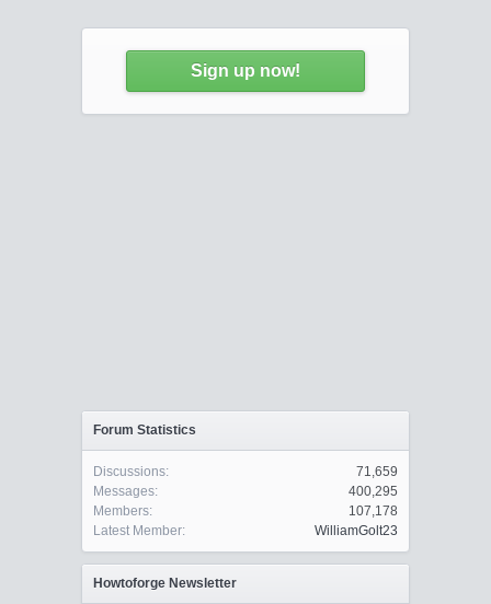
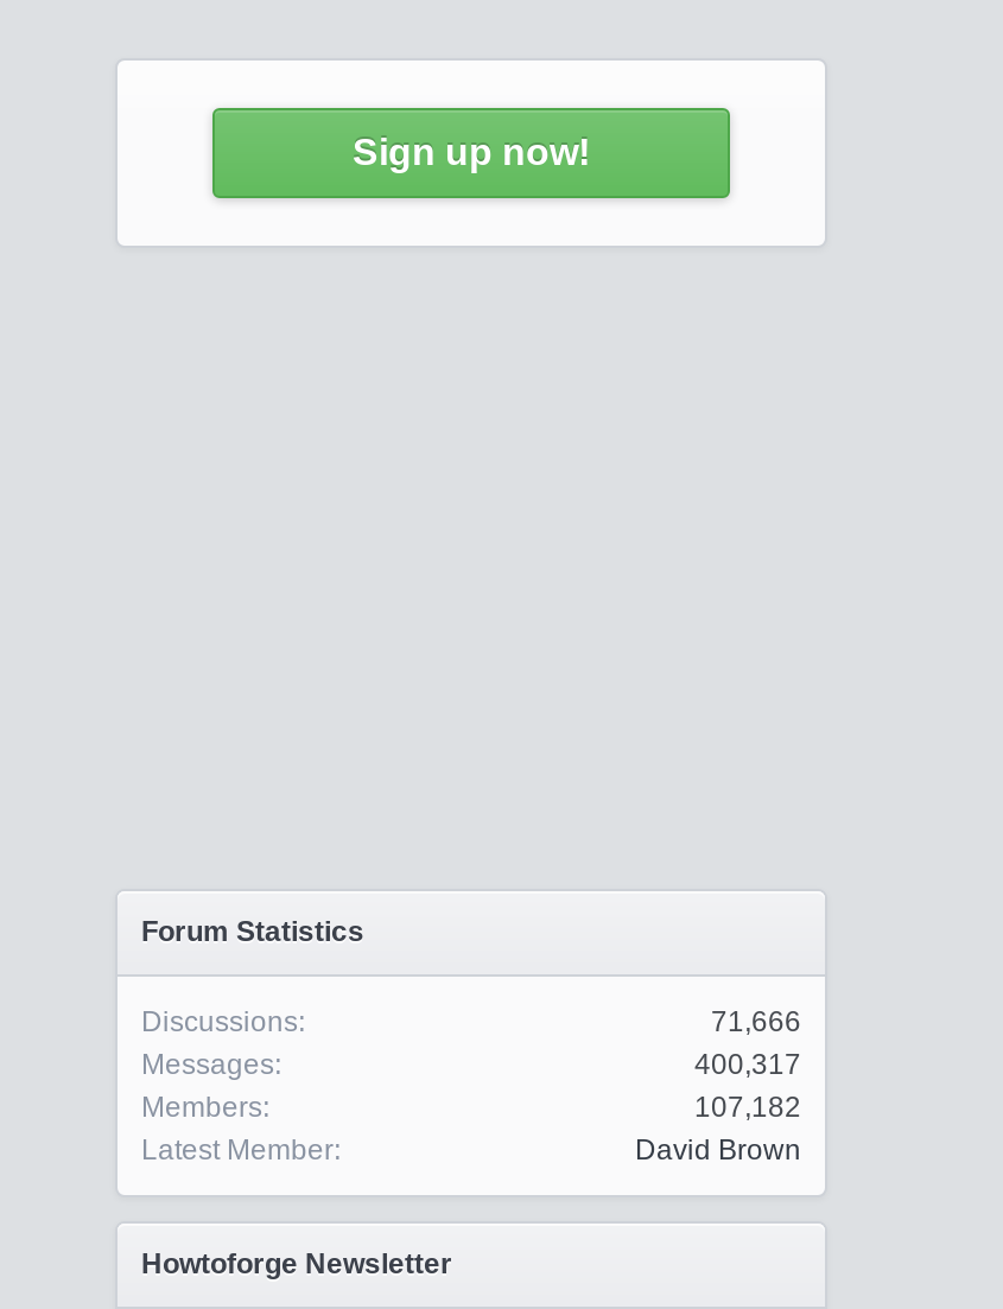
[356,464,398,479] 71,659 -> [711,1005,801,1038] 71,666
[349,484,398,499] 400,295 -> [694,1048,801,1081] 400,317
[349,503,398,519] 107,178 -> [694,1091,801,1124] 107,182
[315,523,398,538] WilliamGolt23 -> [635,1133,801,1167] David Brown

